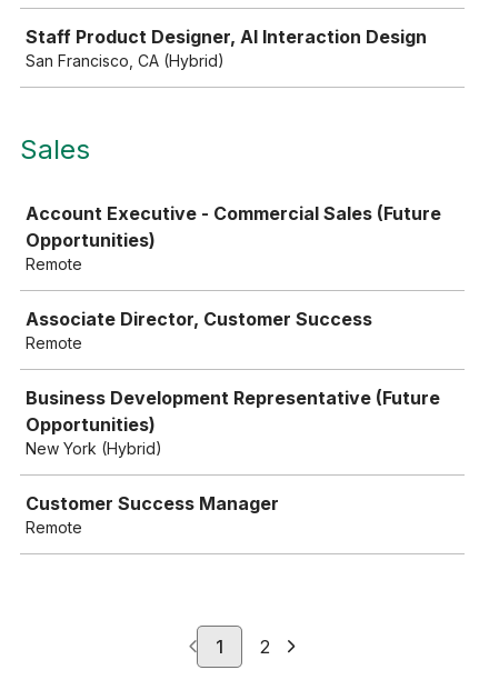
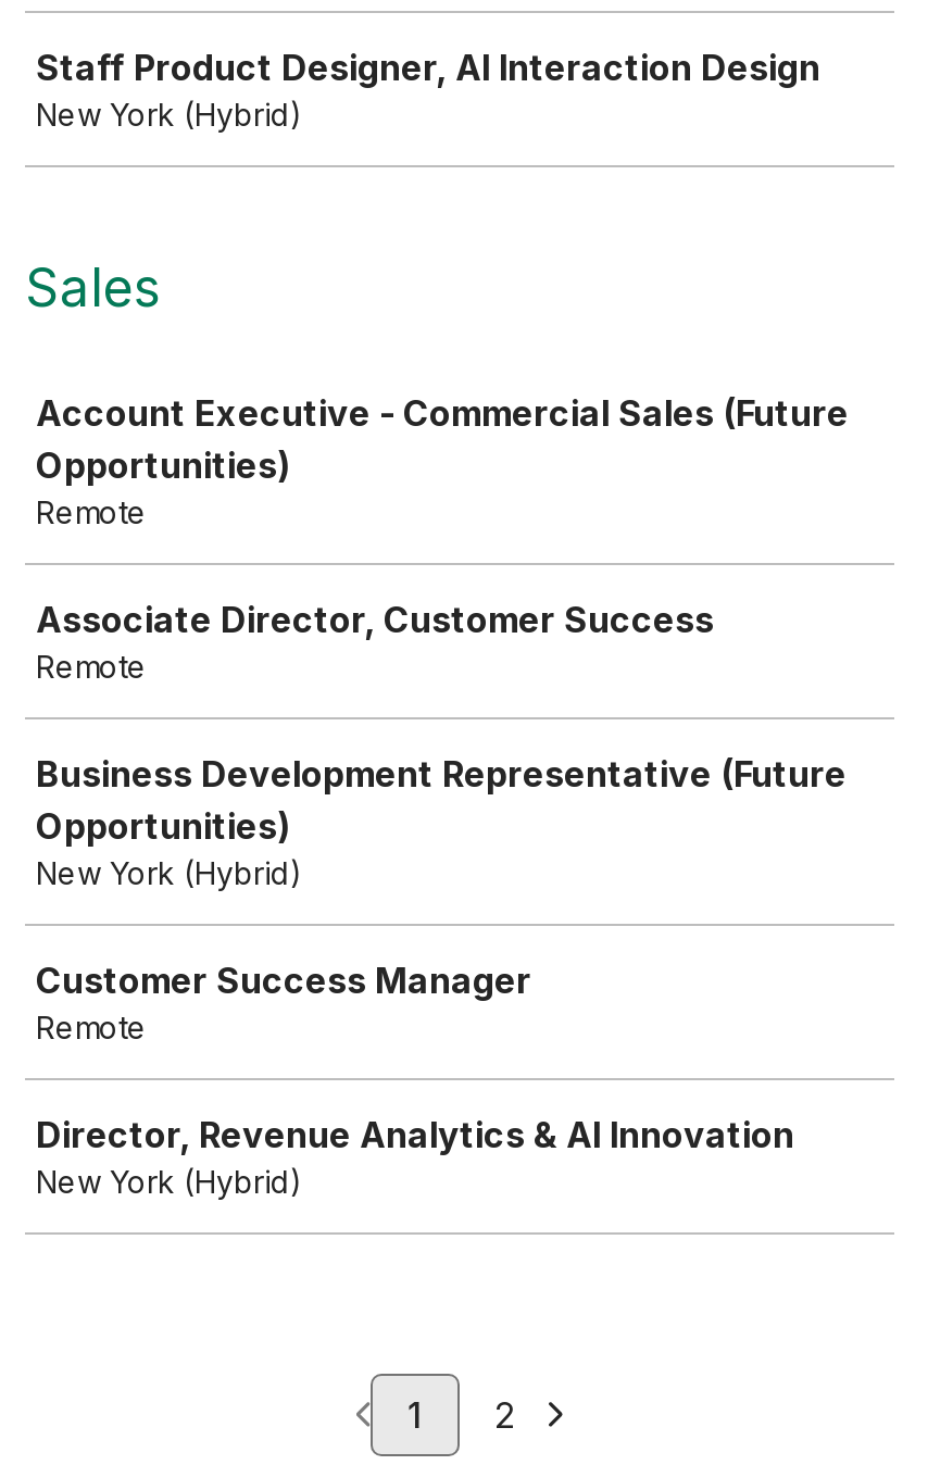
[26,51,224,70] San Francisco, CA (Hybrid) -> [36,95,303,132] New York (Hybrid)
none -> [36,1112,794,1199] Director, Revenue Analytics & AI Innovation | New York (Hybrid)

